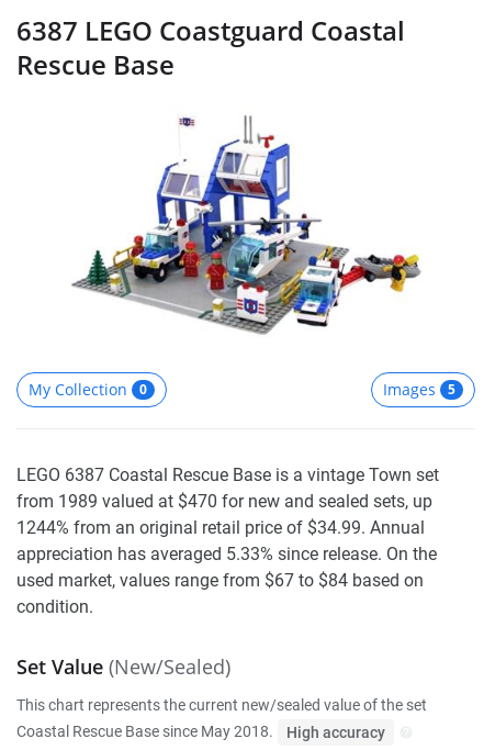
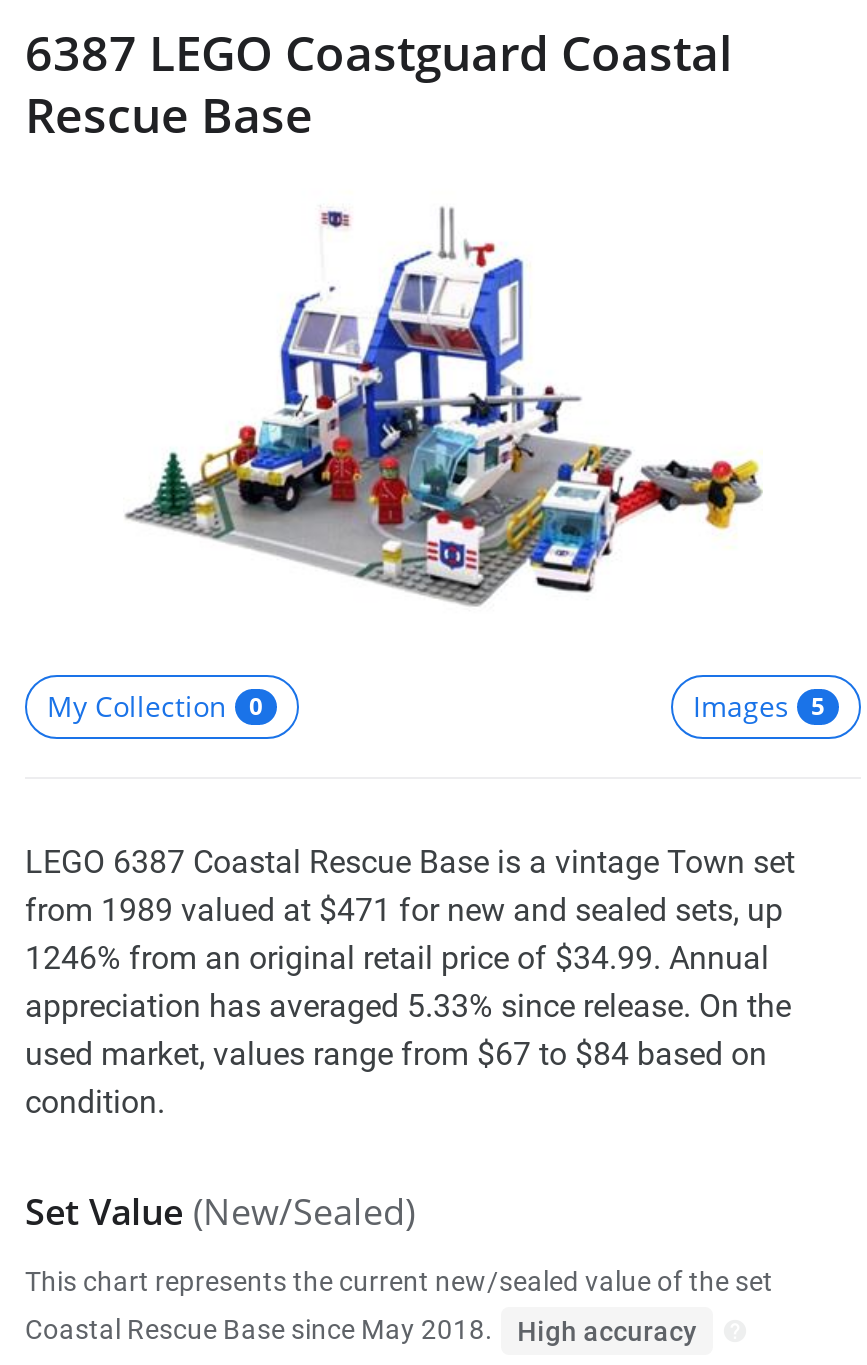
[16,491,432,512] from 1989 valued at $470 for new and sealed sets, up -> [25,891,783,929] from 1989 valued at $471 for new and sealed sets, up
[16,517,425,538] 1244% from an original retail price of $34.99. Annual -> [25,939,769,977] 1246% from an original retail price of $34.99. Annual

